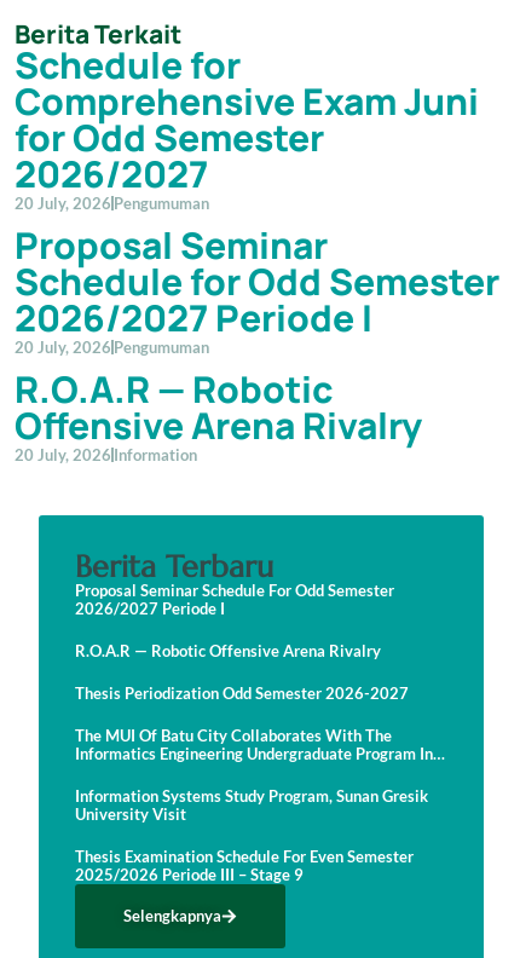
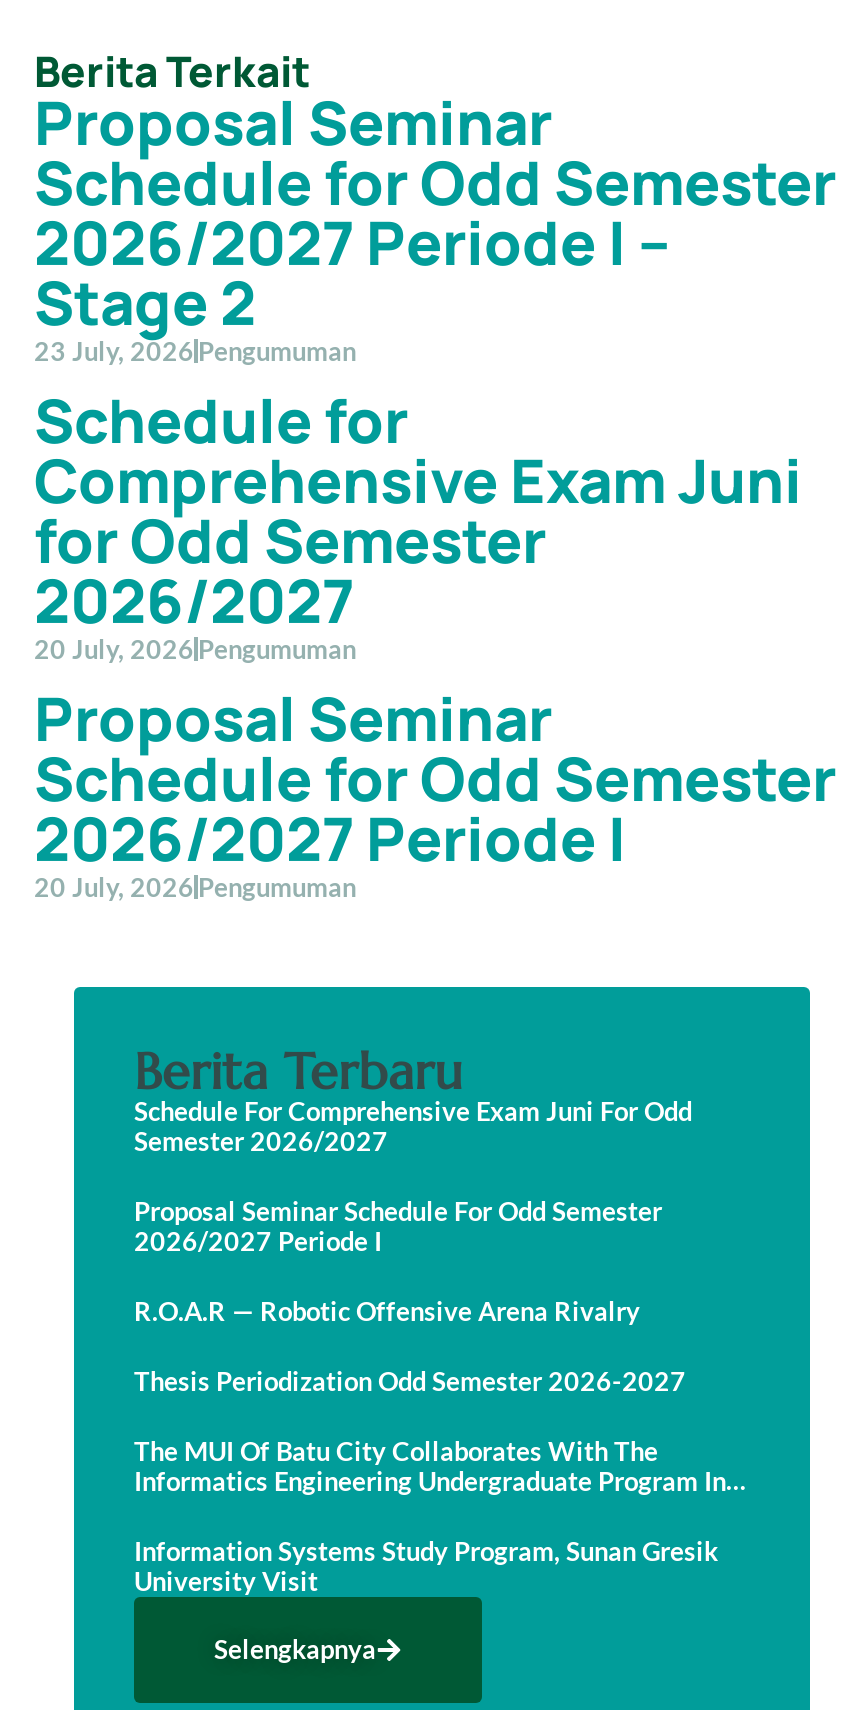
moved [15,39,499,356] -> [34,378,836,902]: Schedule for | Comprehensive Exam Juni | for Odd Semester | ... | 2026/2027 Periode I | 20 July, 2026 Pengumuman
none -> [34,80,836,366] Proposal Seminar | Schedule for Odd Semester | 2026/2027 Periode I – | Stage 2 | 23 July, 2026 Pengumuman
[15,363,422,464] R.O.A.R — Robotic | Offensive Arena Rivalry | 20 July, 2026 Information -> none
none -> [134,1094,692,1156] Schedule For Comprehensive Exam Juni For Odd | Semester 2026/2027
moved [75,580,433,823] -> [134,1194,726,1596]: Proposal Seminar Schedule For Odd Semester | 2026/2027 Periode I | R.O.A.R — Robotic Offensive Arena Rivalry | Thesis Periodization Odd Semester 2026-2027 | The MUI Of Batu City Collaborates With The | Informatics Engineering Undergraduate Program In | Information Systems Study Program, Sunan Gresik | University Visit
[75,846,414,884] Thesis Examination Schedule For Even Semester | 2025/2026 Periode III – Stage 9 -> none

